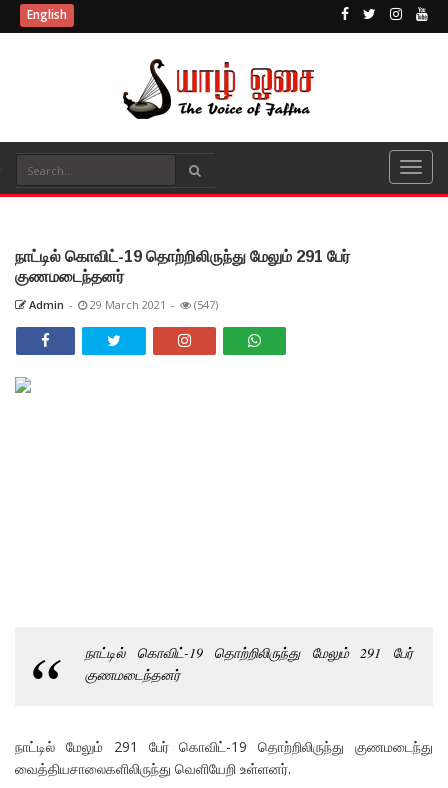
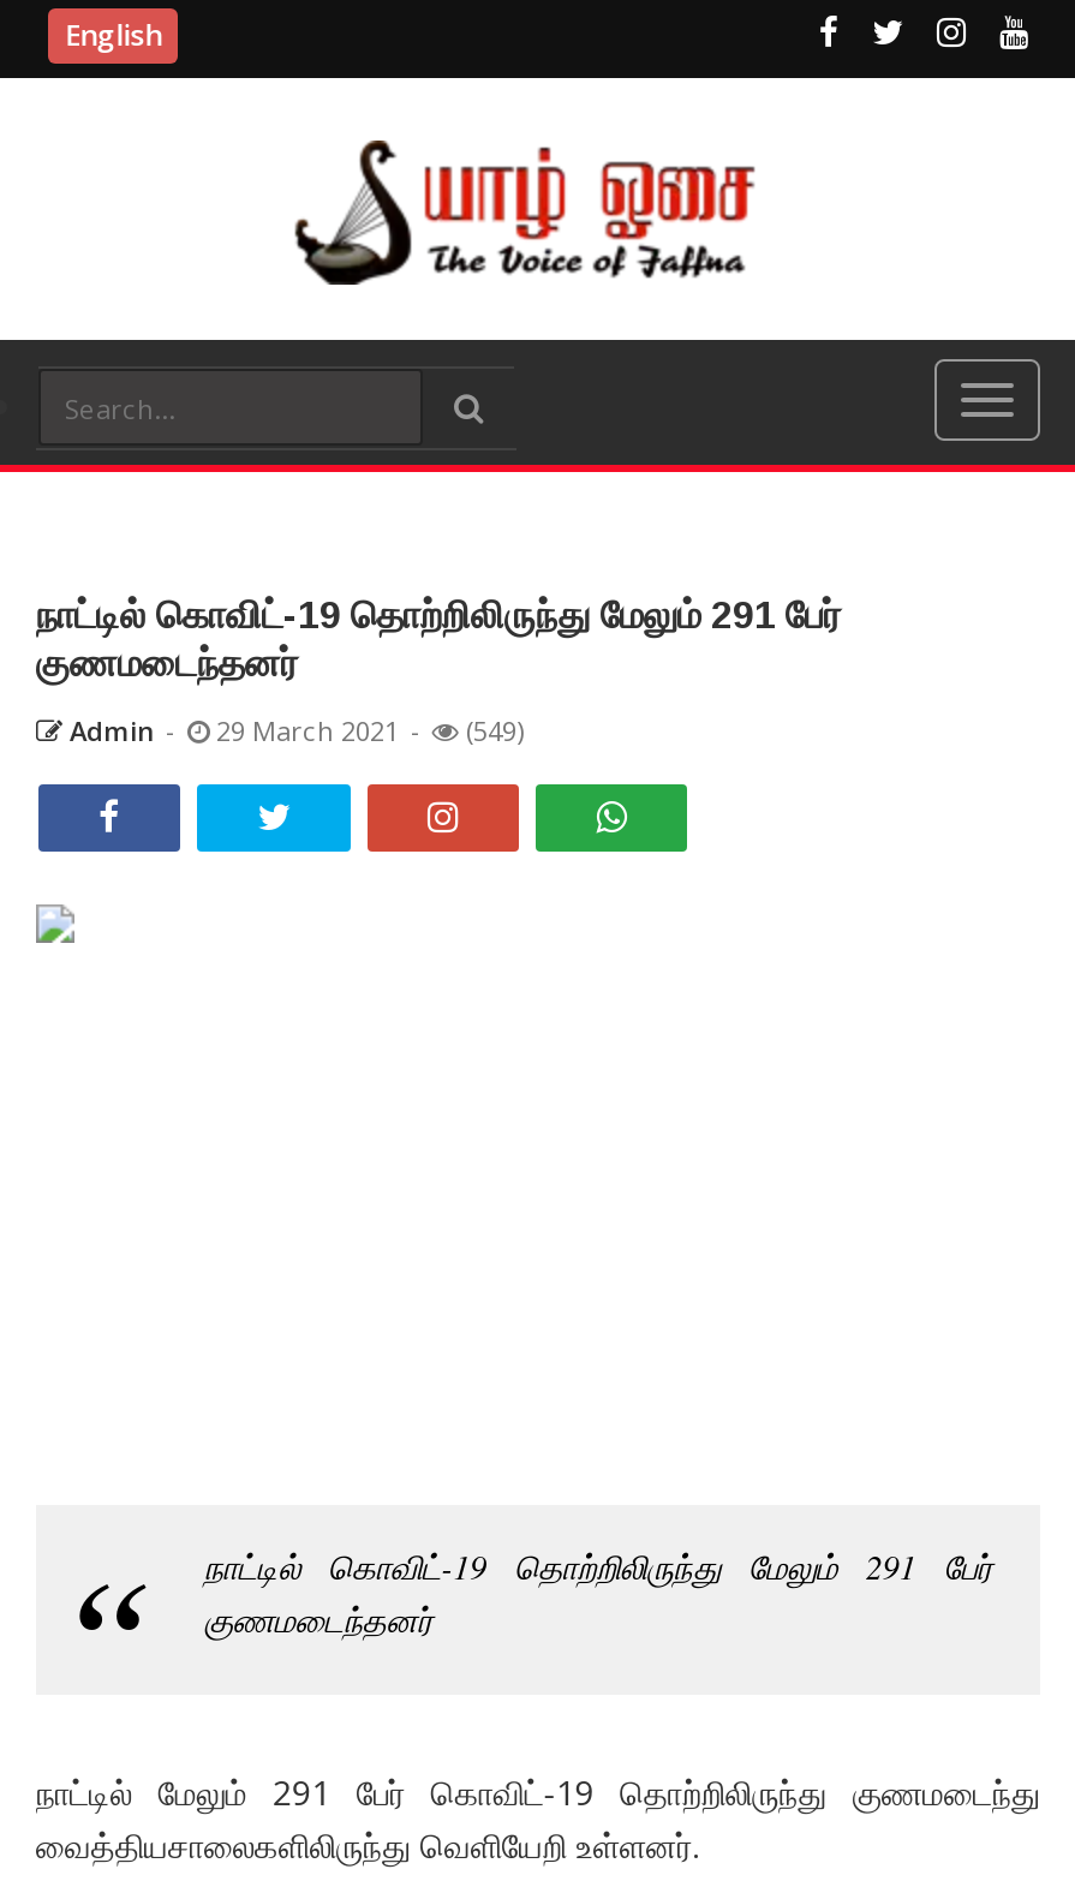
[26,297,218,312] Admin - 29 March 2021 - (547) -> [62,712,524,748] Admin - 29 March 2021 - (549)

